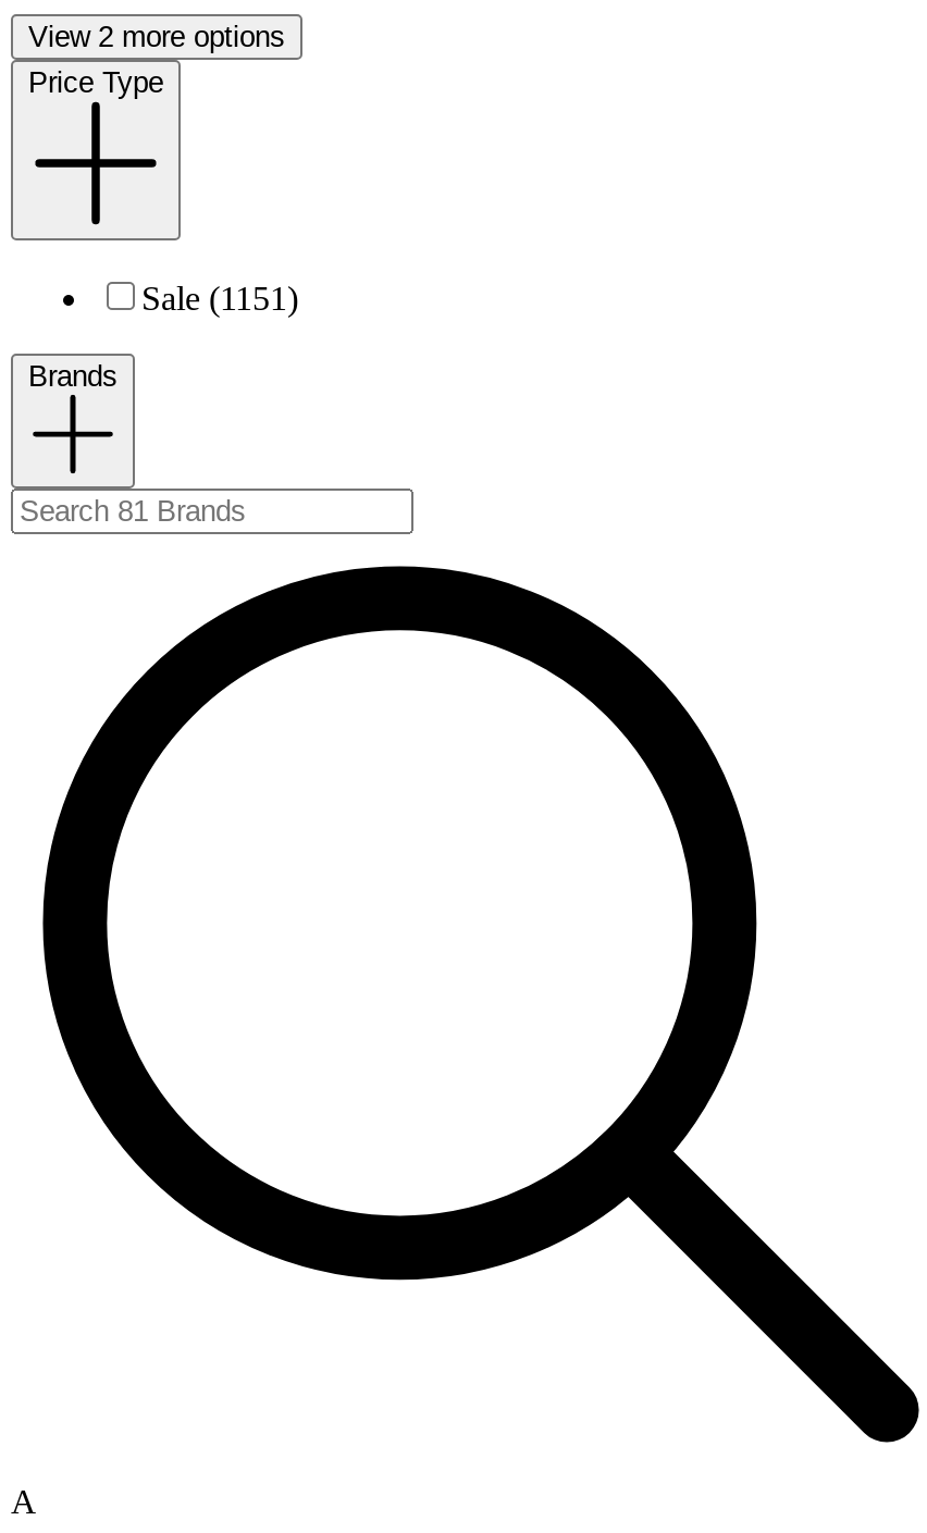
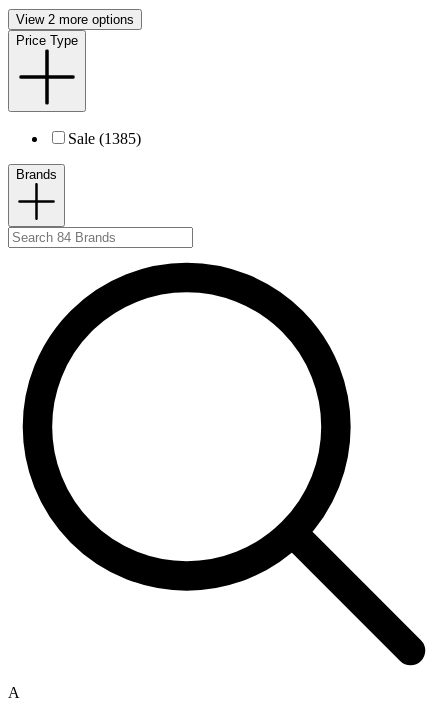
[141,279,298,316] Sale (1151) -> [68,130,141,147] Sale (1385)

